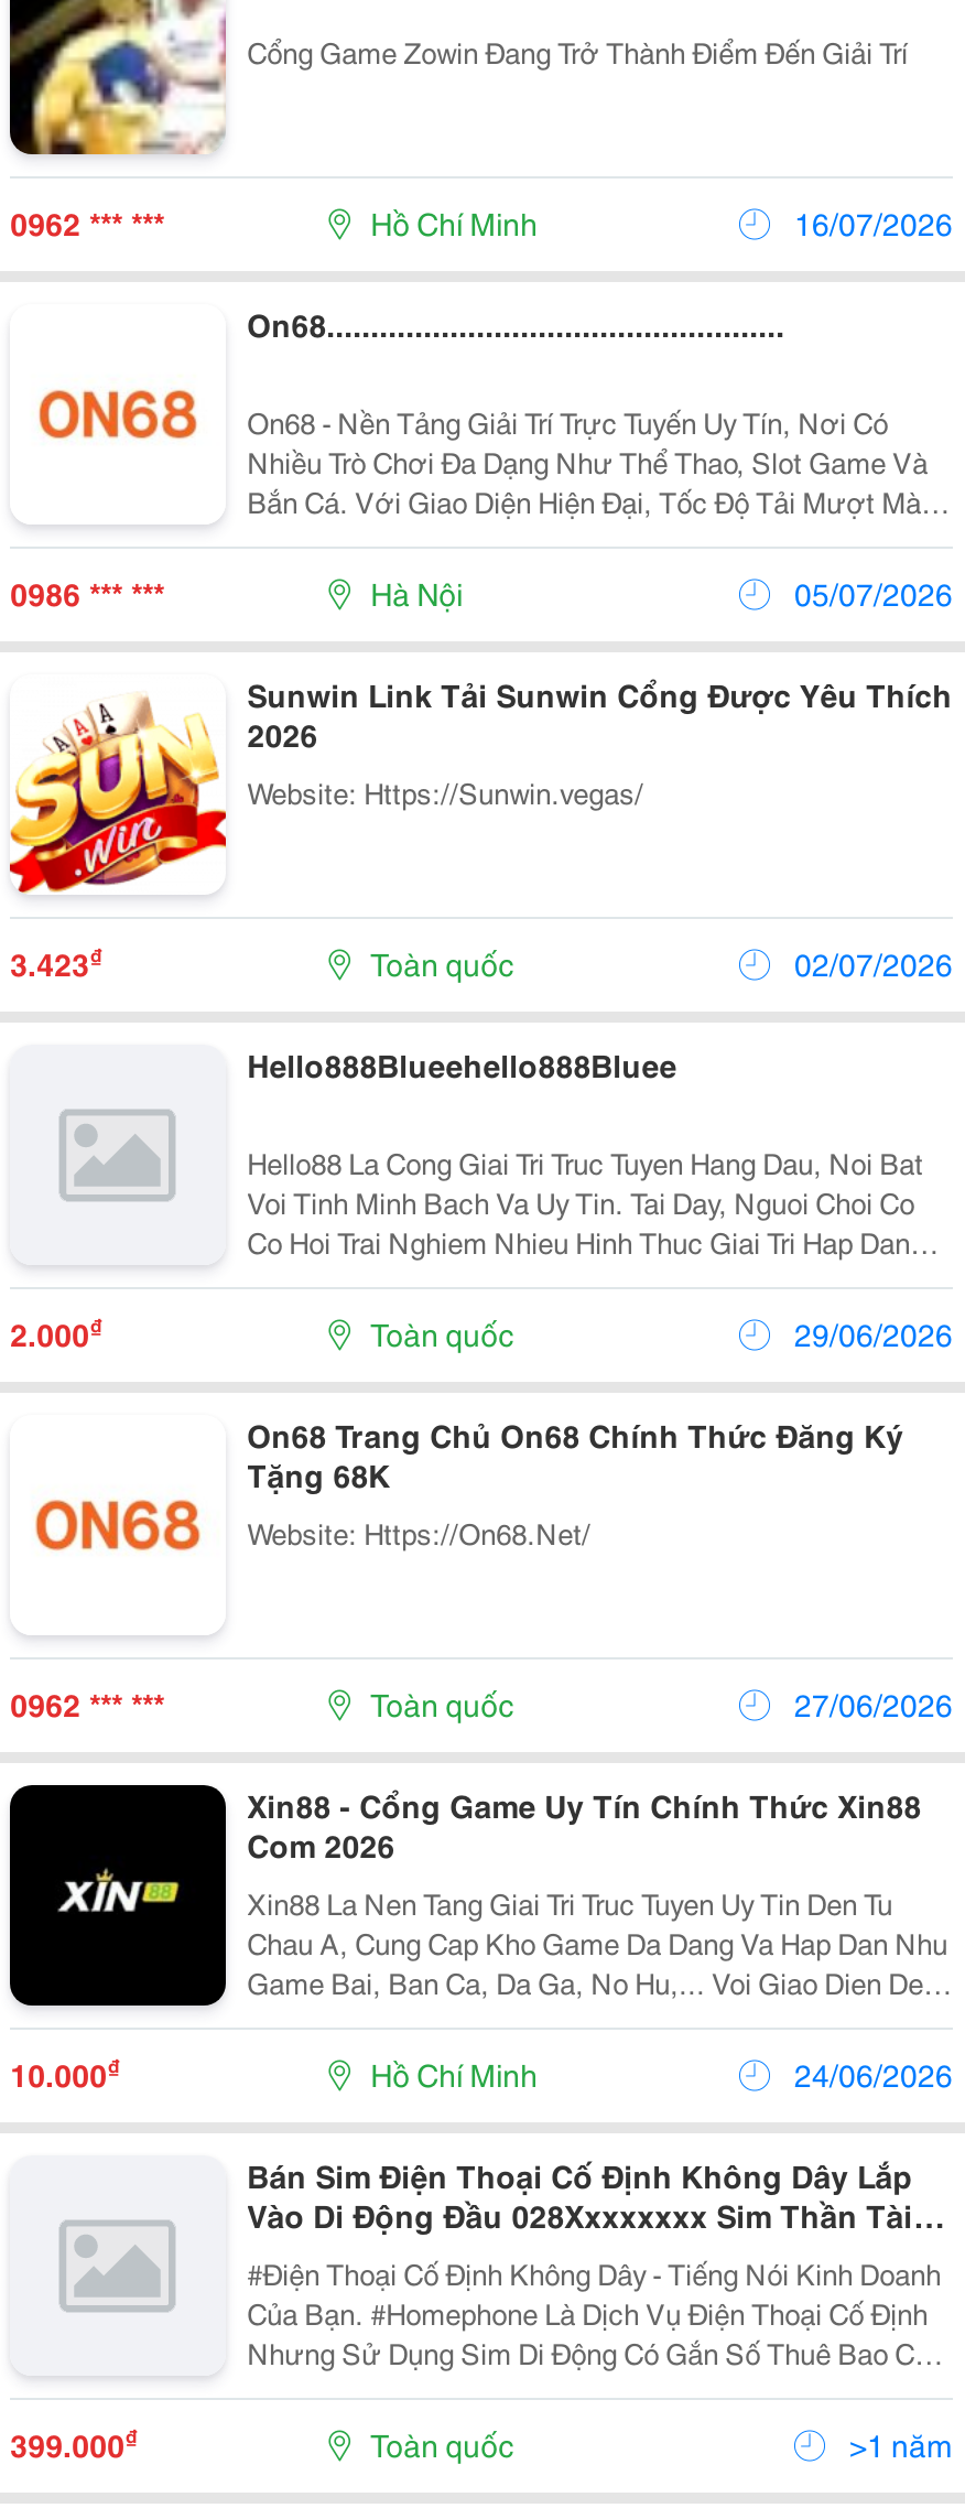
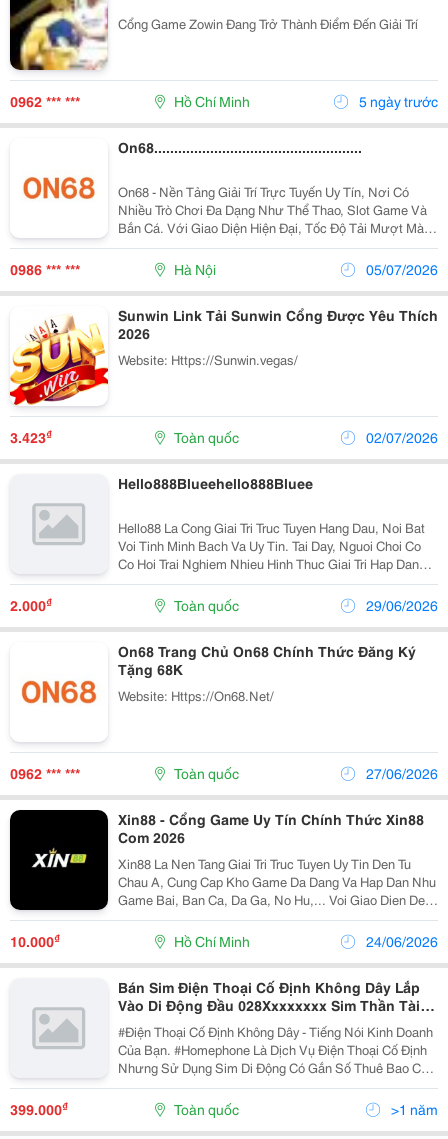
[788,201,953,245] 16/07/2026 -> [356,91,438,111] 5 ngày trước

